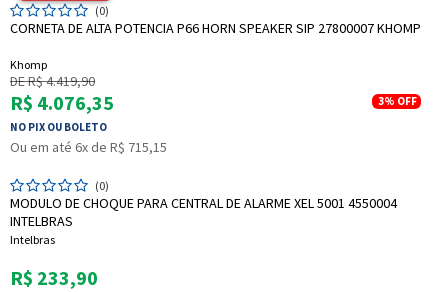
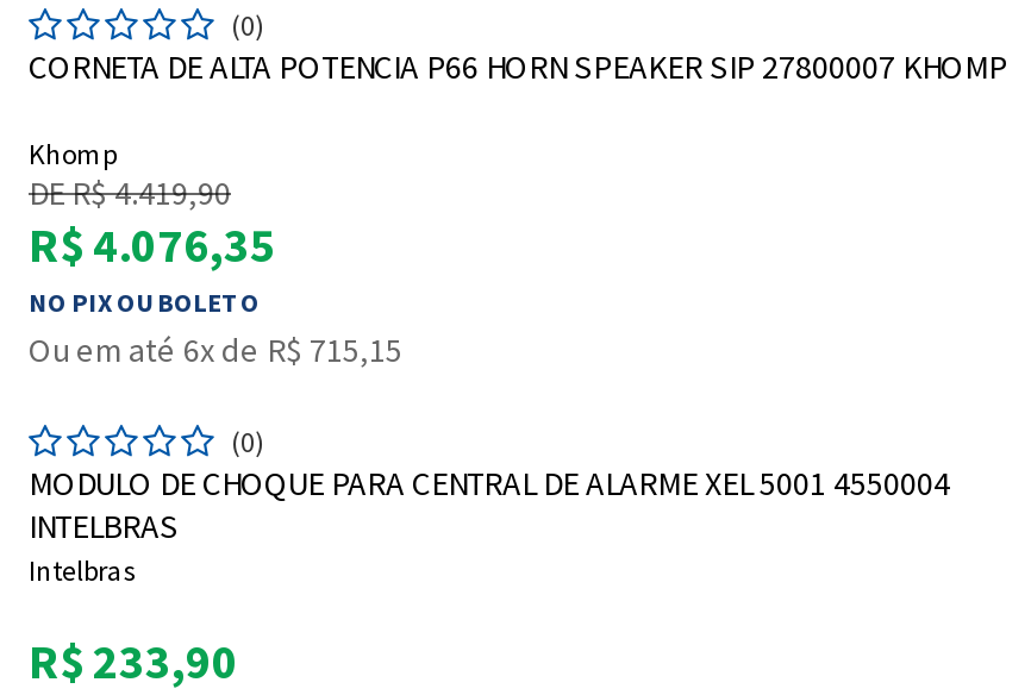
[378,94,417,108] 3%OFF -> none

